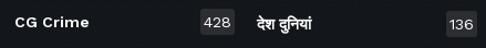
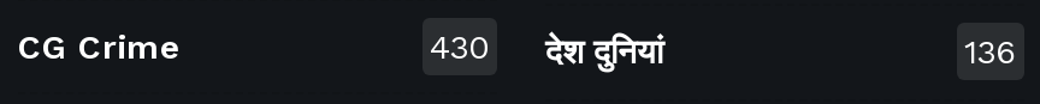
[204,13,311,33] 428 देश दुनियां -> [430,27,663,72] 430 देश दुनियां

